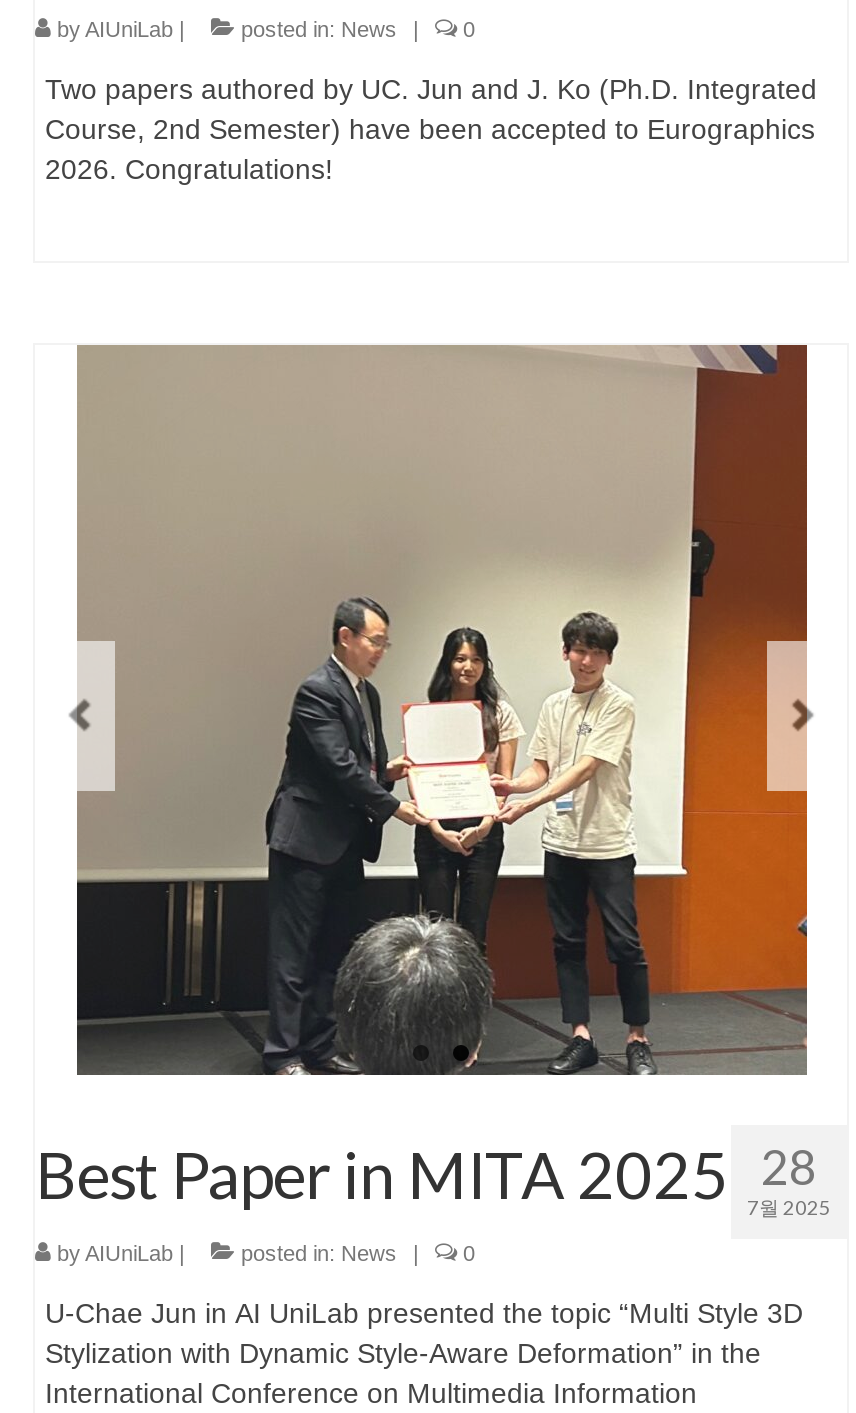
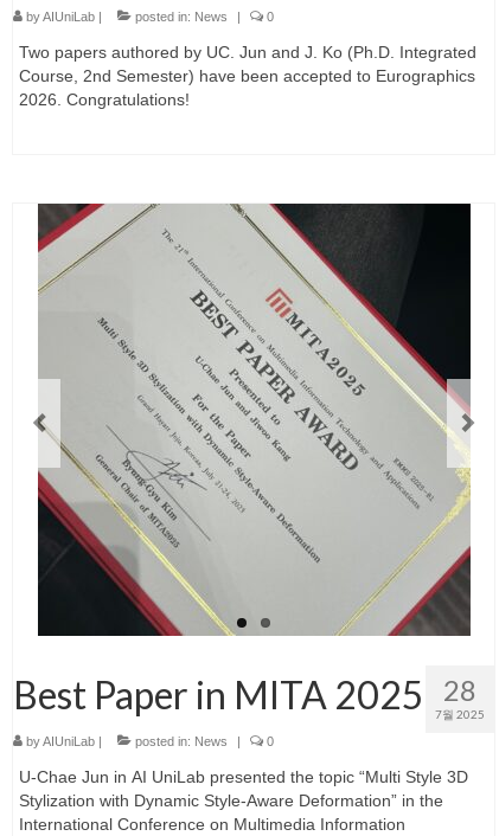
[75,343,809,1077] [image] -> [37,202,472,636] [image]

